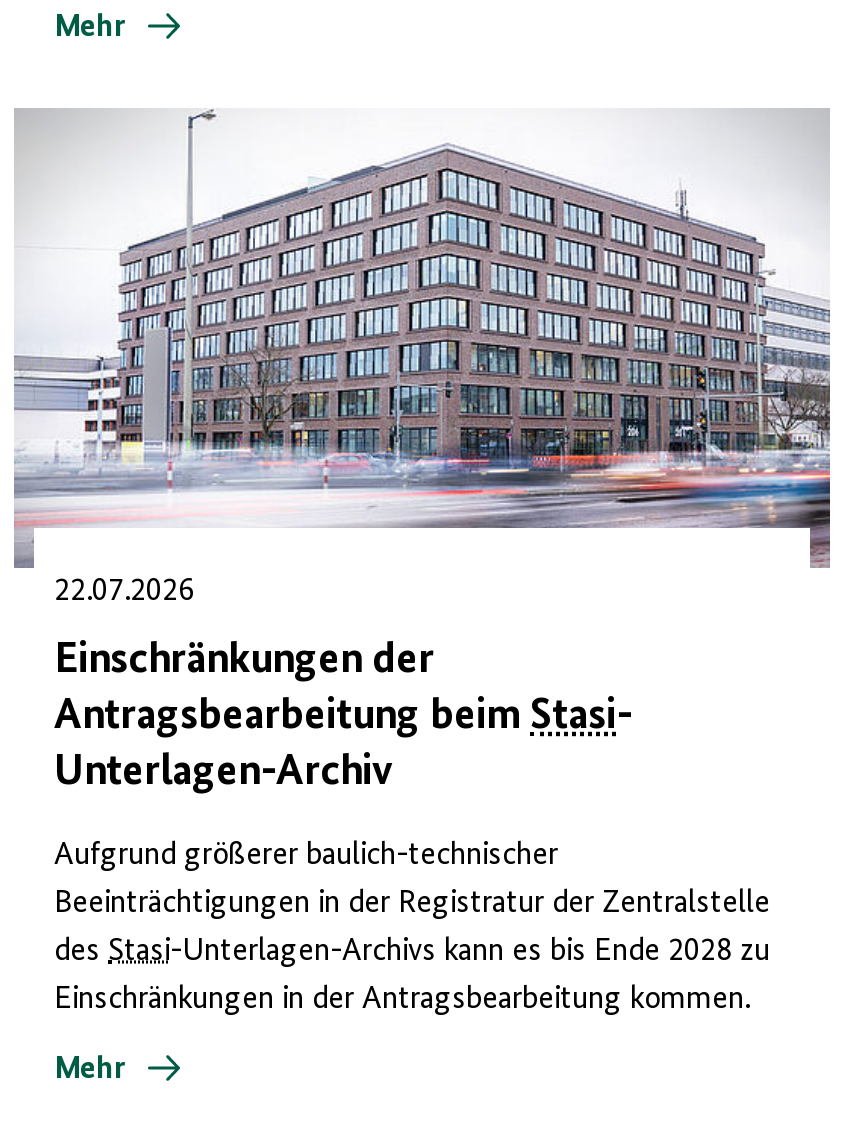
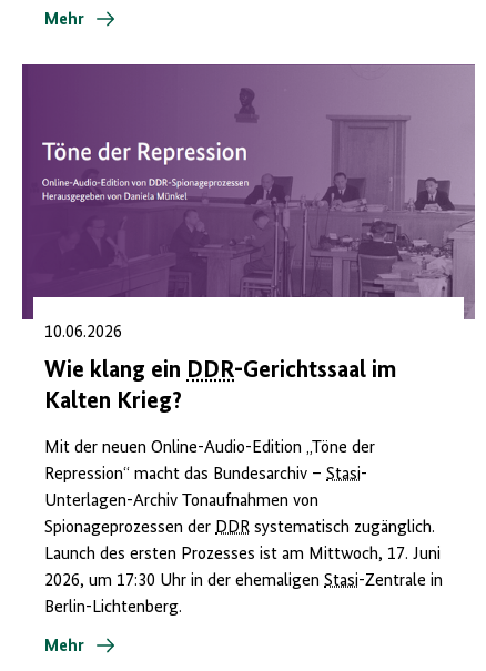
[12,108,832,1015] [image] | 22.07.2026 | Einschränkungen der | Antragsbearbeitung beim Stasi- | Unterlagen-Archiv | Aufgrund größerer baulich-technischer | Beeinträchtigungen in der Registratur der Zentralstelle | des Stasi-Unterlagen-Archivs kann es bis Ende 2028 zu | Einschränkungen in der Antragsbearbeitung kommen. -> [21,63,475,616] [image] | 10.06.2026 | Wie klang ein DDR-Gerichtssaal im | Kalten Krieg? | Mit der neuen Online-Audio-Edition „Töne der | Repression“ macht das Bundesarchiv – Stasi- | Unterlagen-Archiv Tonaufnahmen von | Spionageprozessen der DDR systematisch zugänglich. | Launch des ersten Prozesses ist am Mittwoch, 17. Juni | 2026, um 17:30 Uhr in der ehemaligen Stasi-Zentrale in | Berlin-Lichtenberg.

